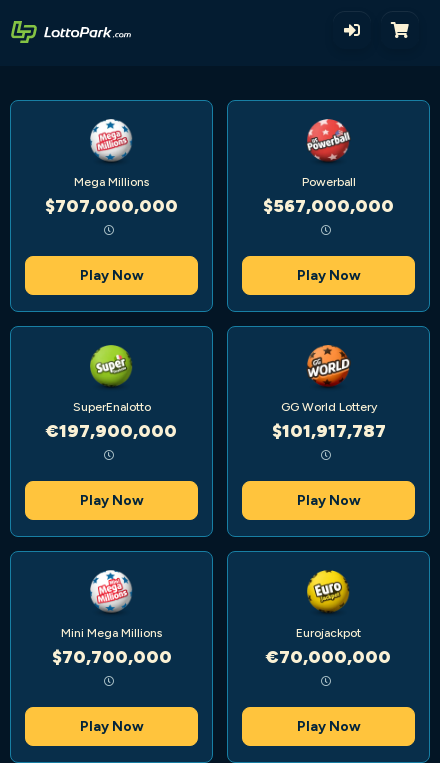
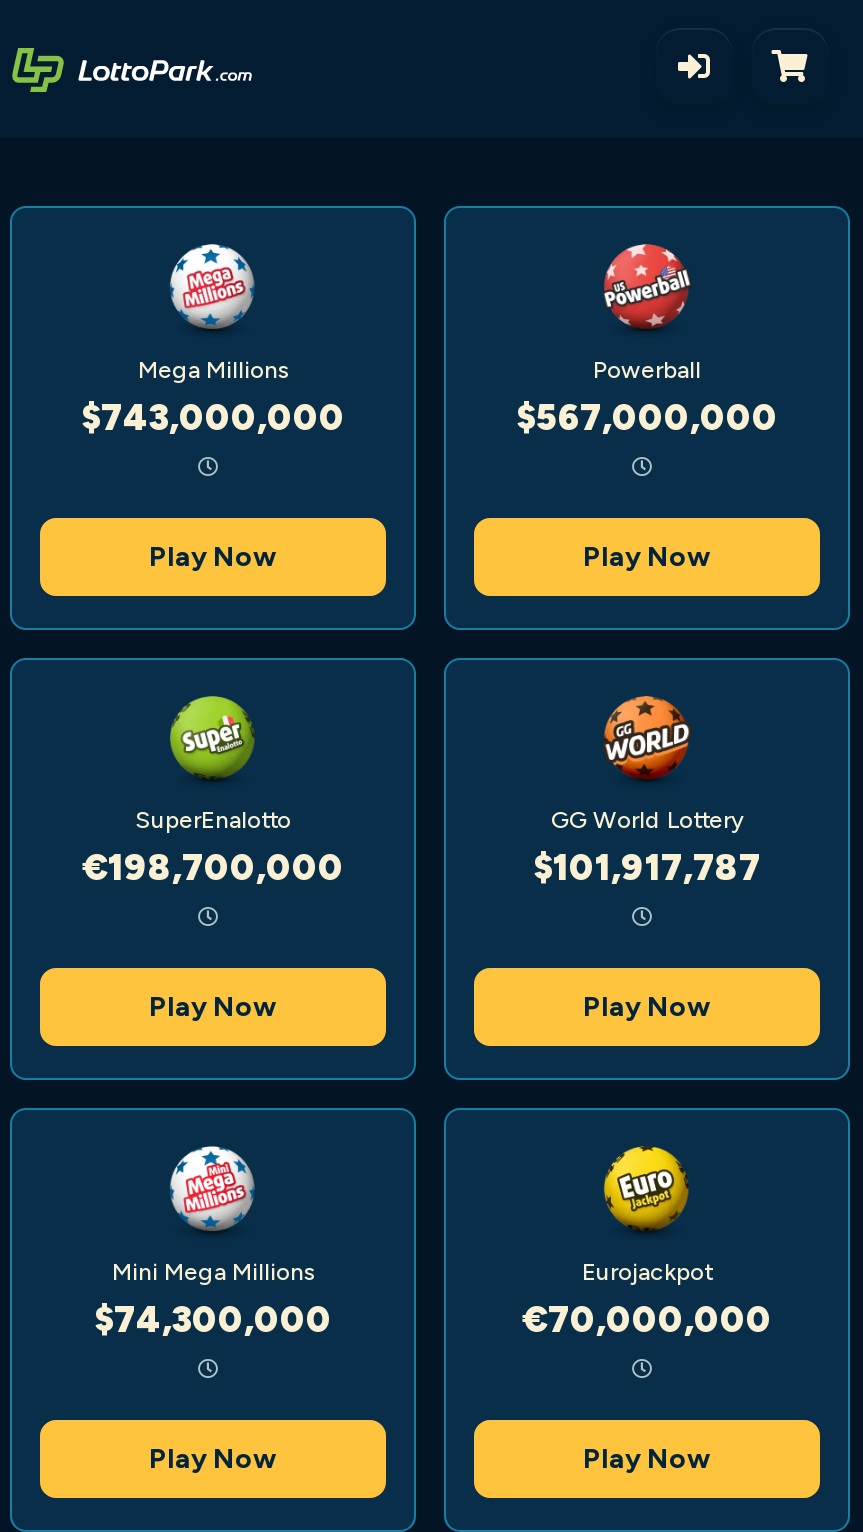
[45,195,178,217] $707,000,000 -> [81,395,345,439] $743,000,000
[46,420,177,442] €197,900,000 -> [82,847,344,891] €198,700,000
[51,646,171,668] $70,700,000 -> [94,1298,332,1342] $74,300,000

